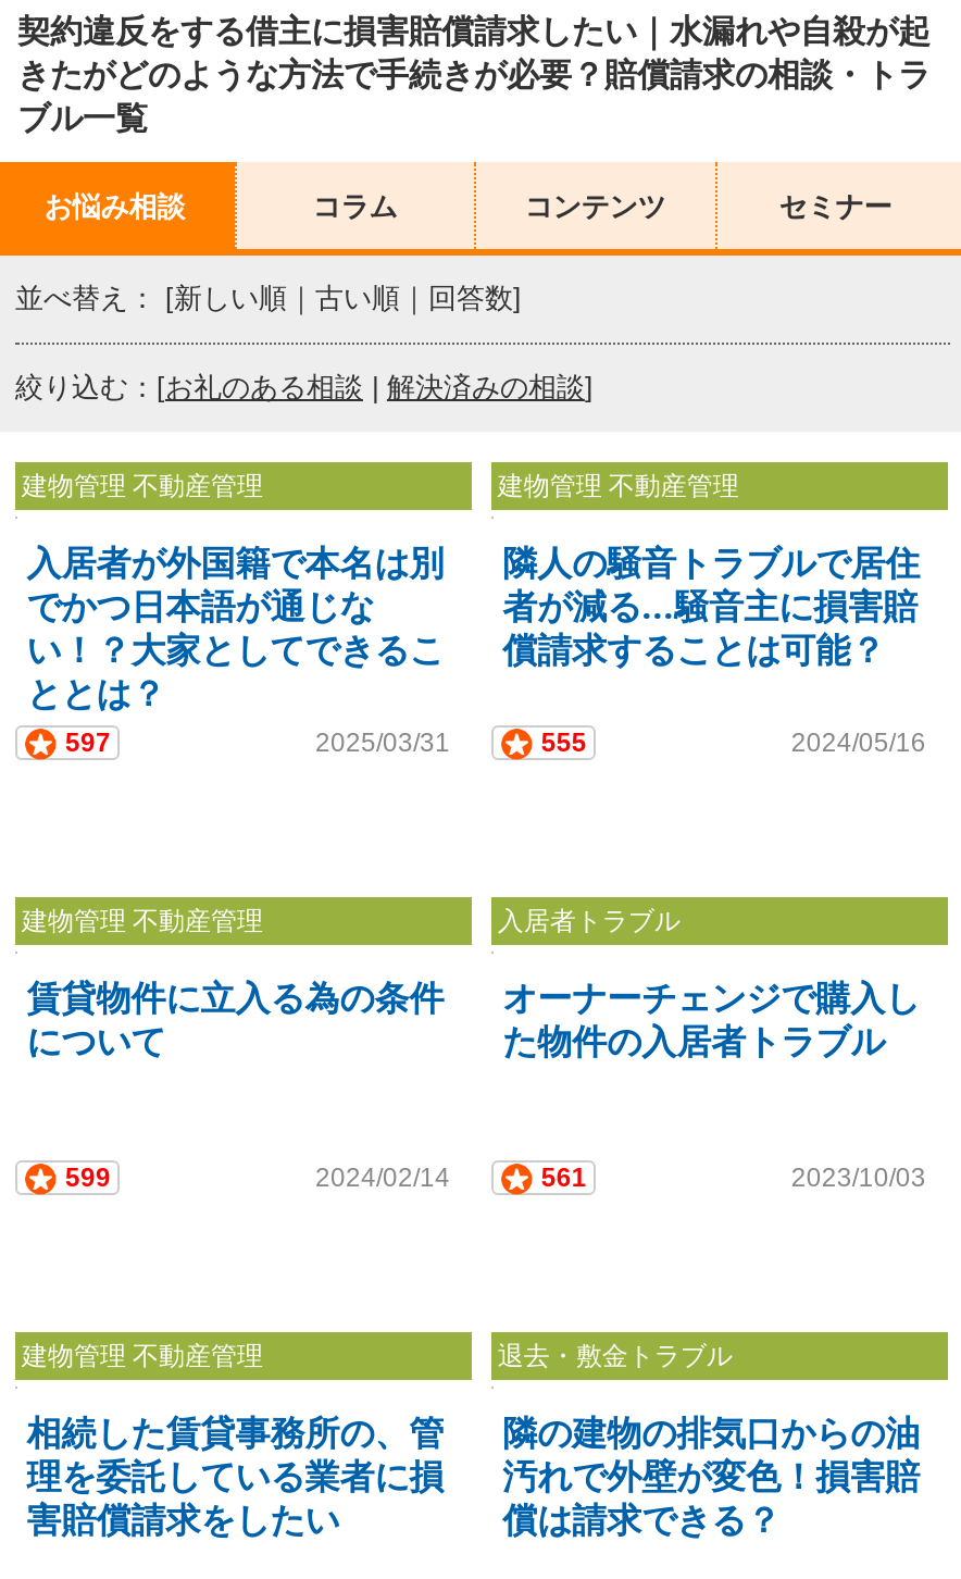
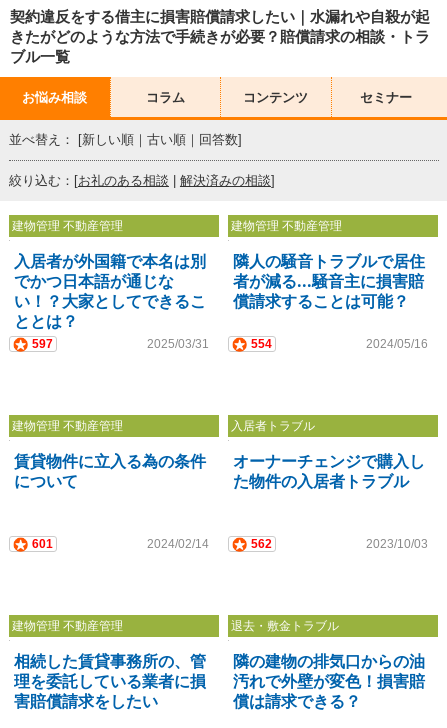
[541,727,587,757] 555 -> [251,337,272,351] 554
[65,1162,111,1192] 599 -> [32,537,53,551] 601
[541,1162,587,1192] 561 -> [251,537,272,551] 562

